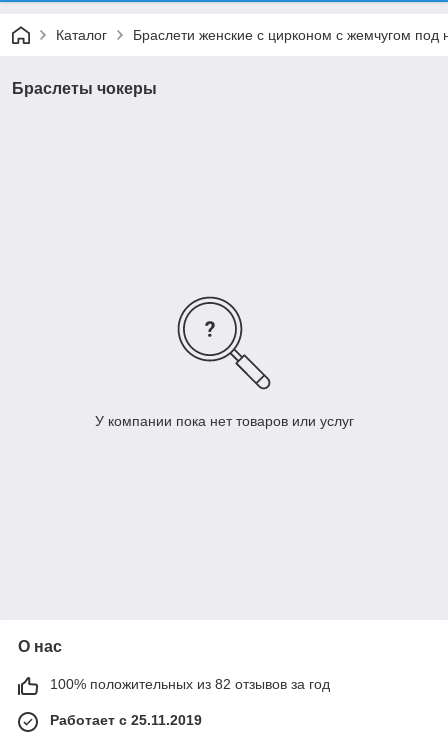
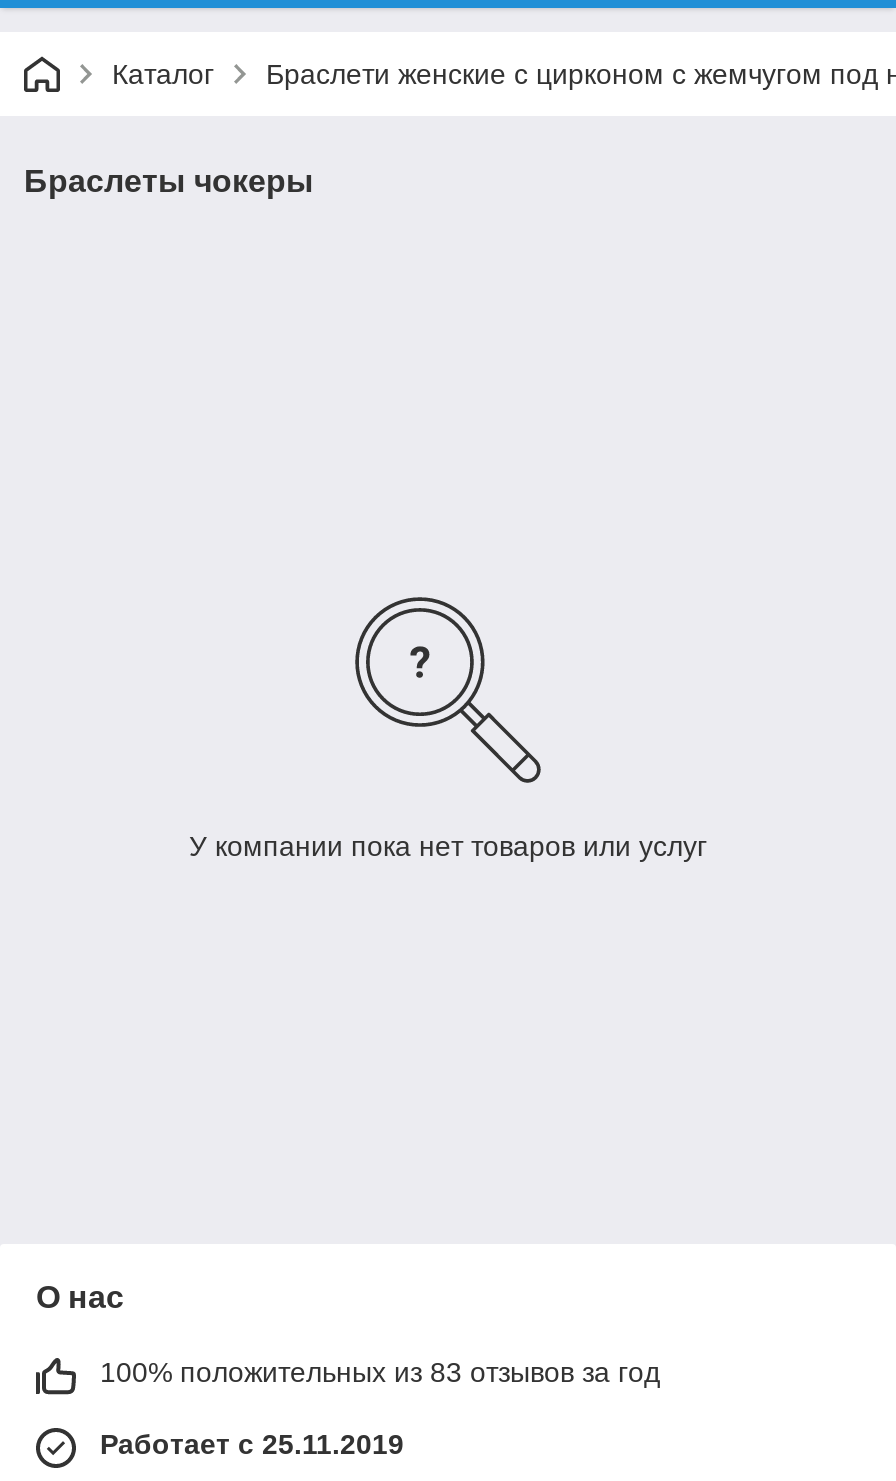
[50,676,330,692] 100% положительных из 82 отзывов за год -> [100,1357,660,1389] 100% положительных из 83 отзывов за год

